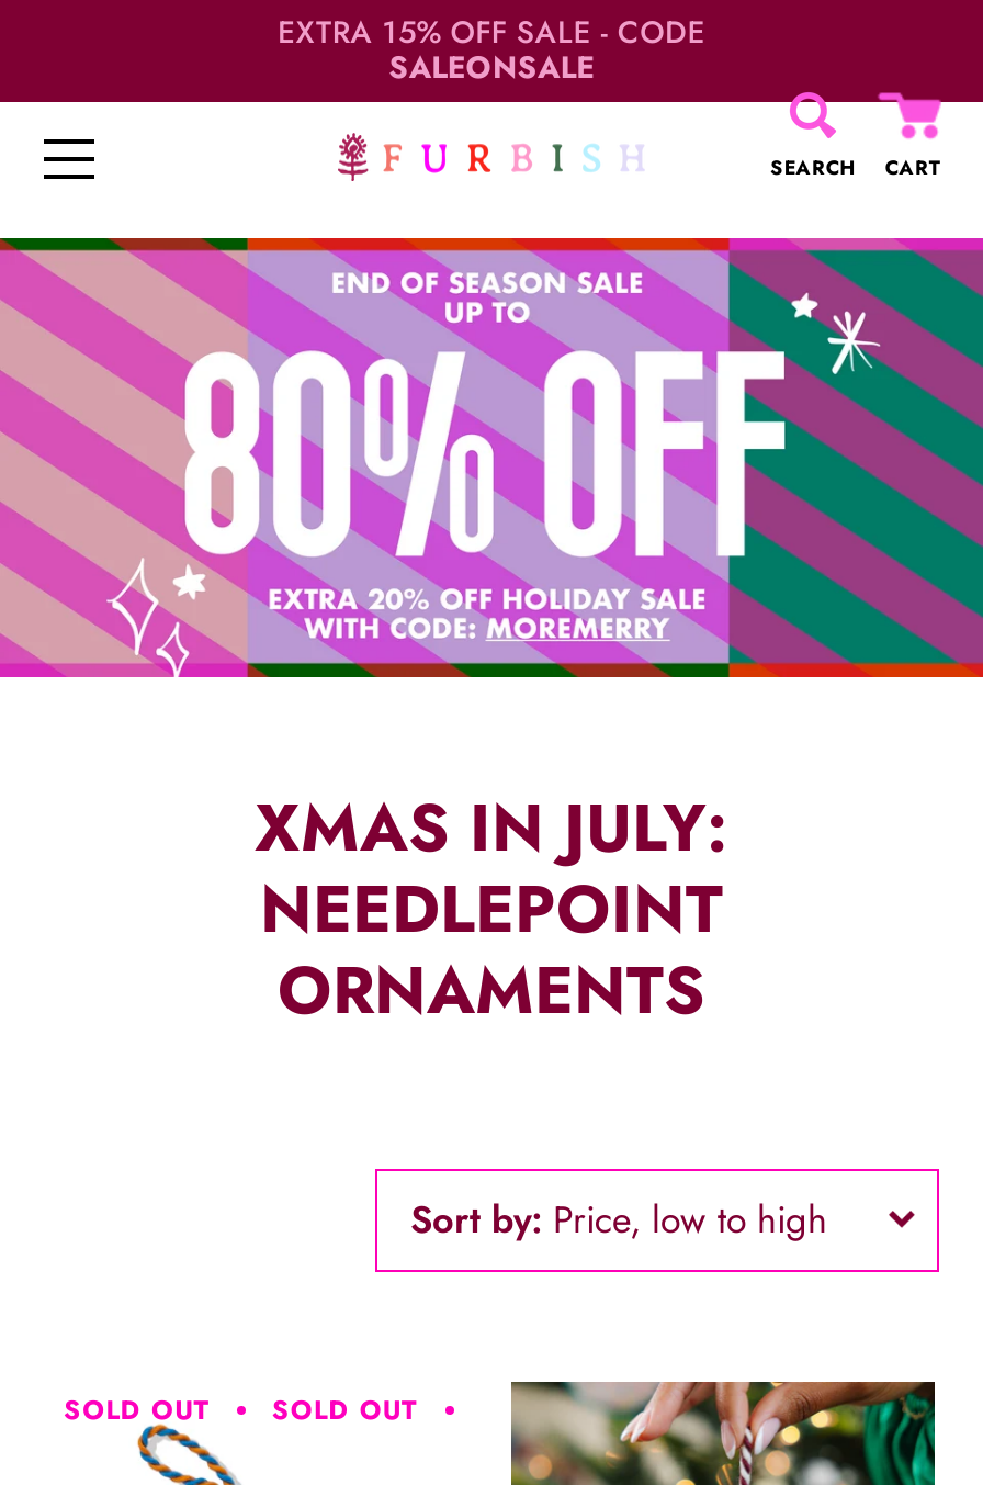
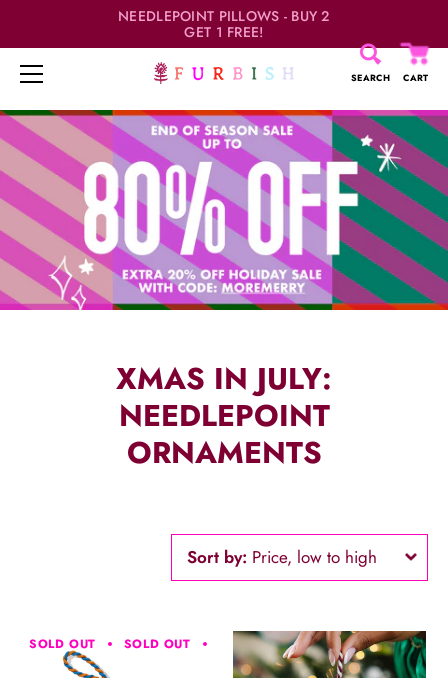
[278,10,705,89] EXTRA 15% OFF SALE - CODE | SALEONSALE -> [118,6,330,42] NEEDLEPOINT PILLOWS - BUY 2 | GET 1 FREE!

